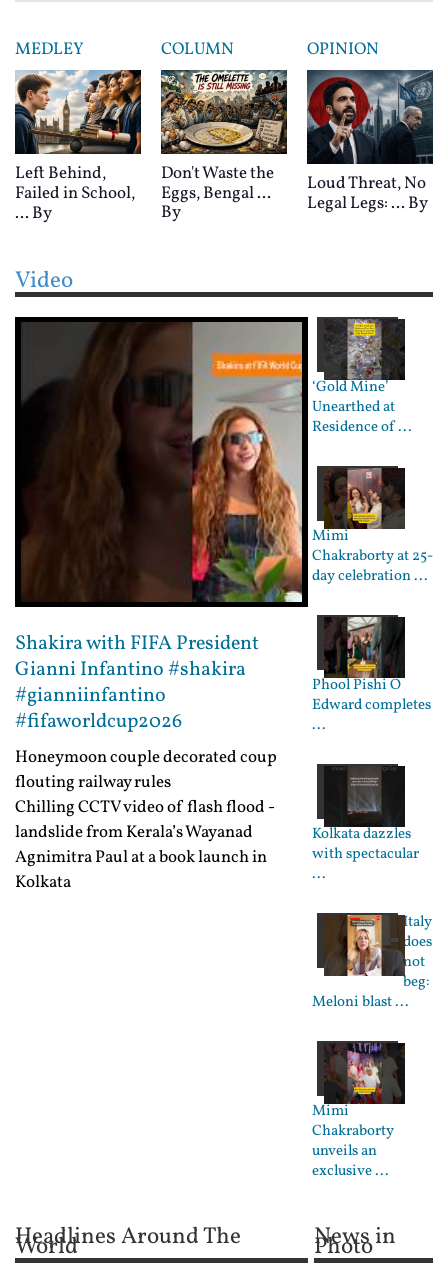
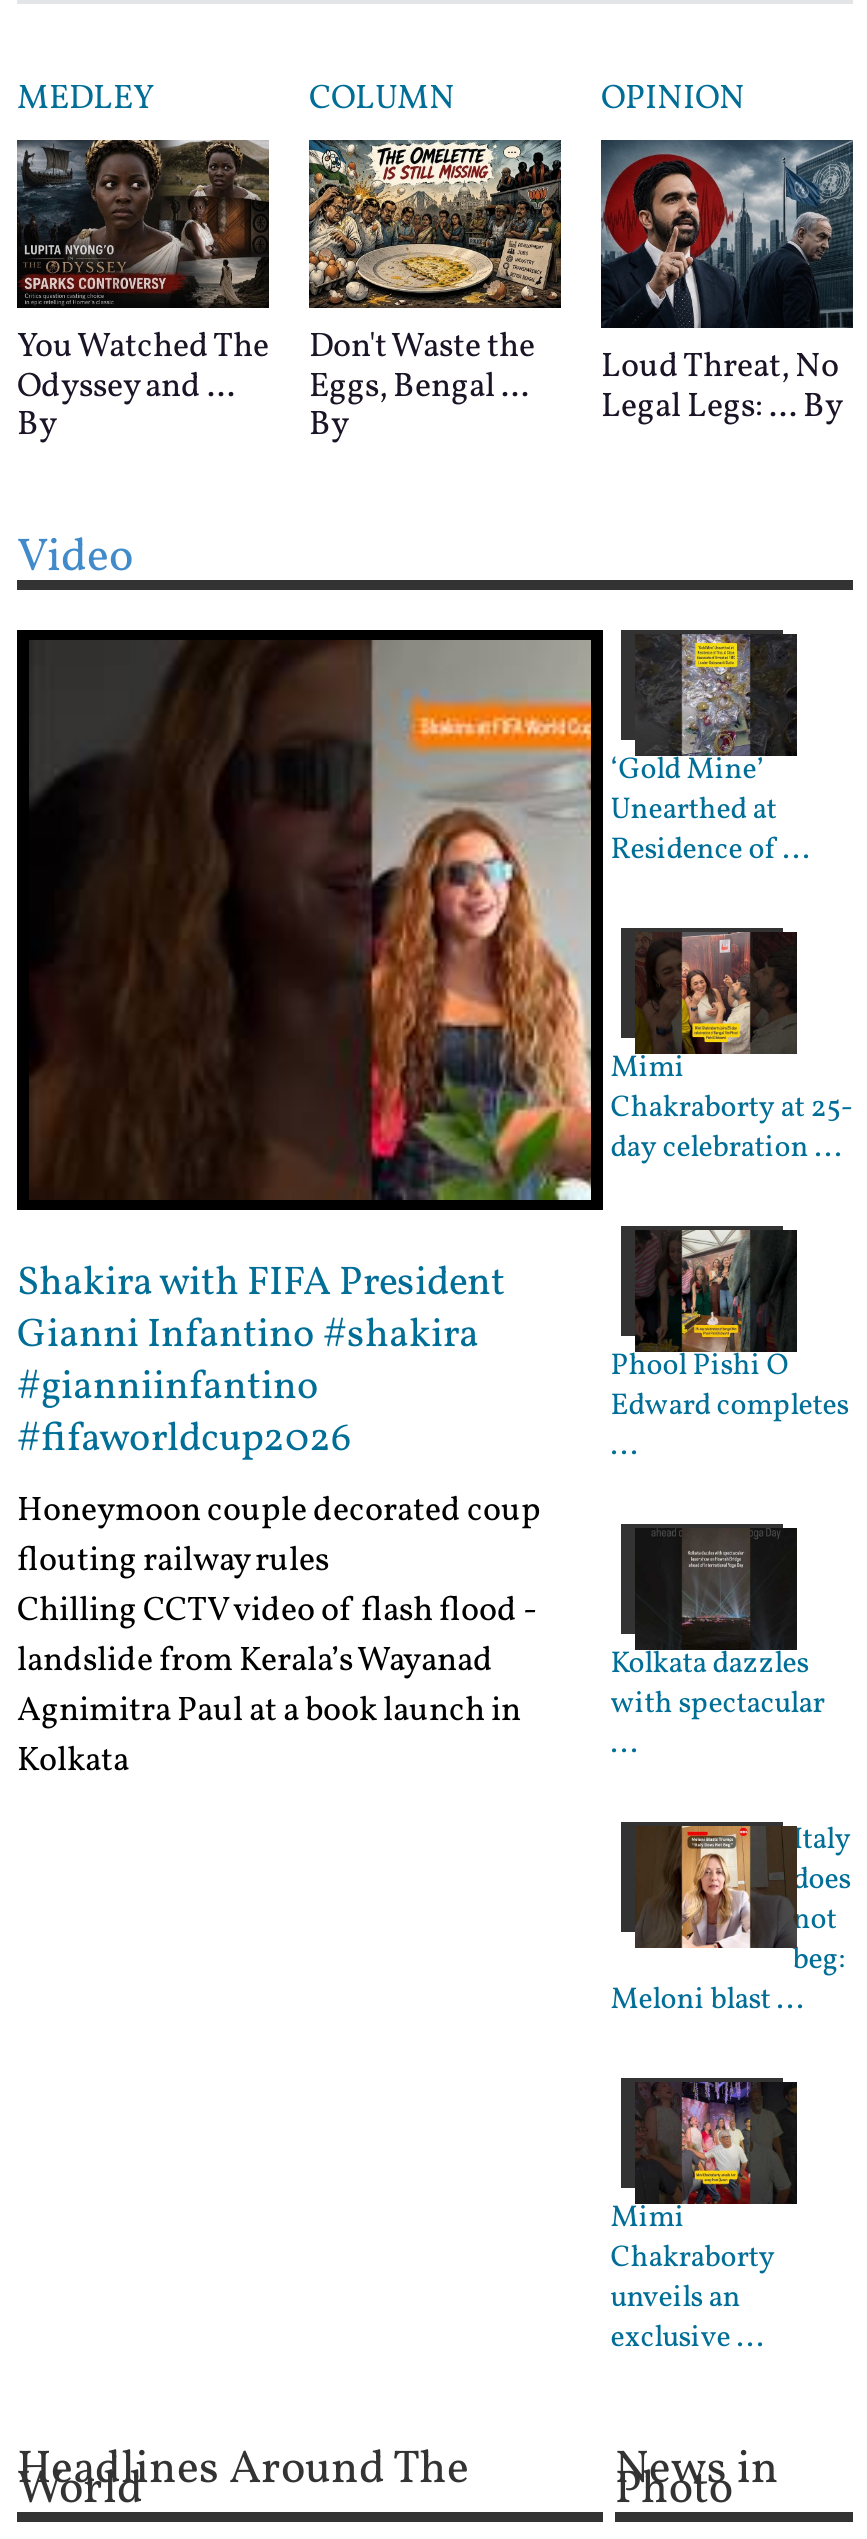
[15,69,142,225] [image] | Left Behind, | Failed in School, | ... By -> [15,138,271,448] [image] | You Watched The | Odyssey and ... | By

